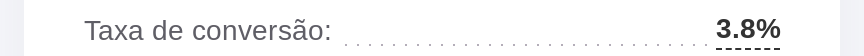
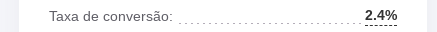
[716,12,780,44] 3.8% -> [365,7,397,23] 2.4%

